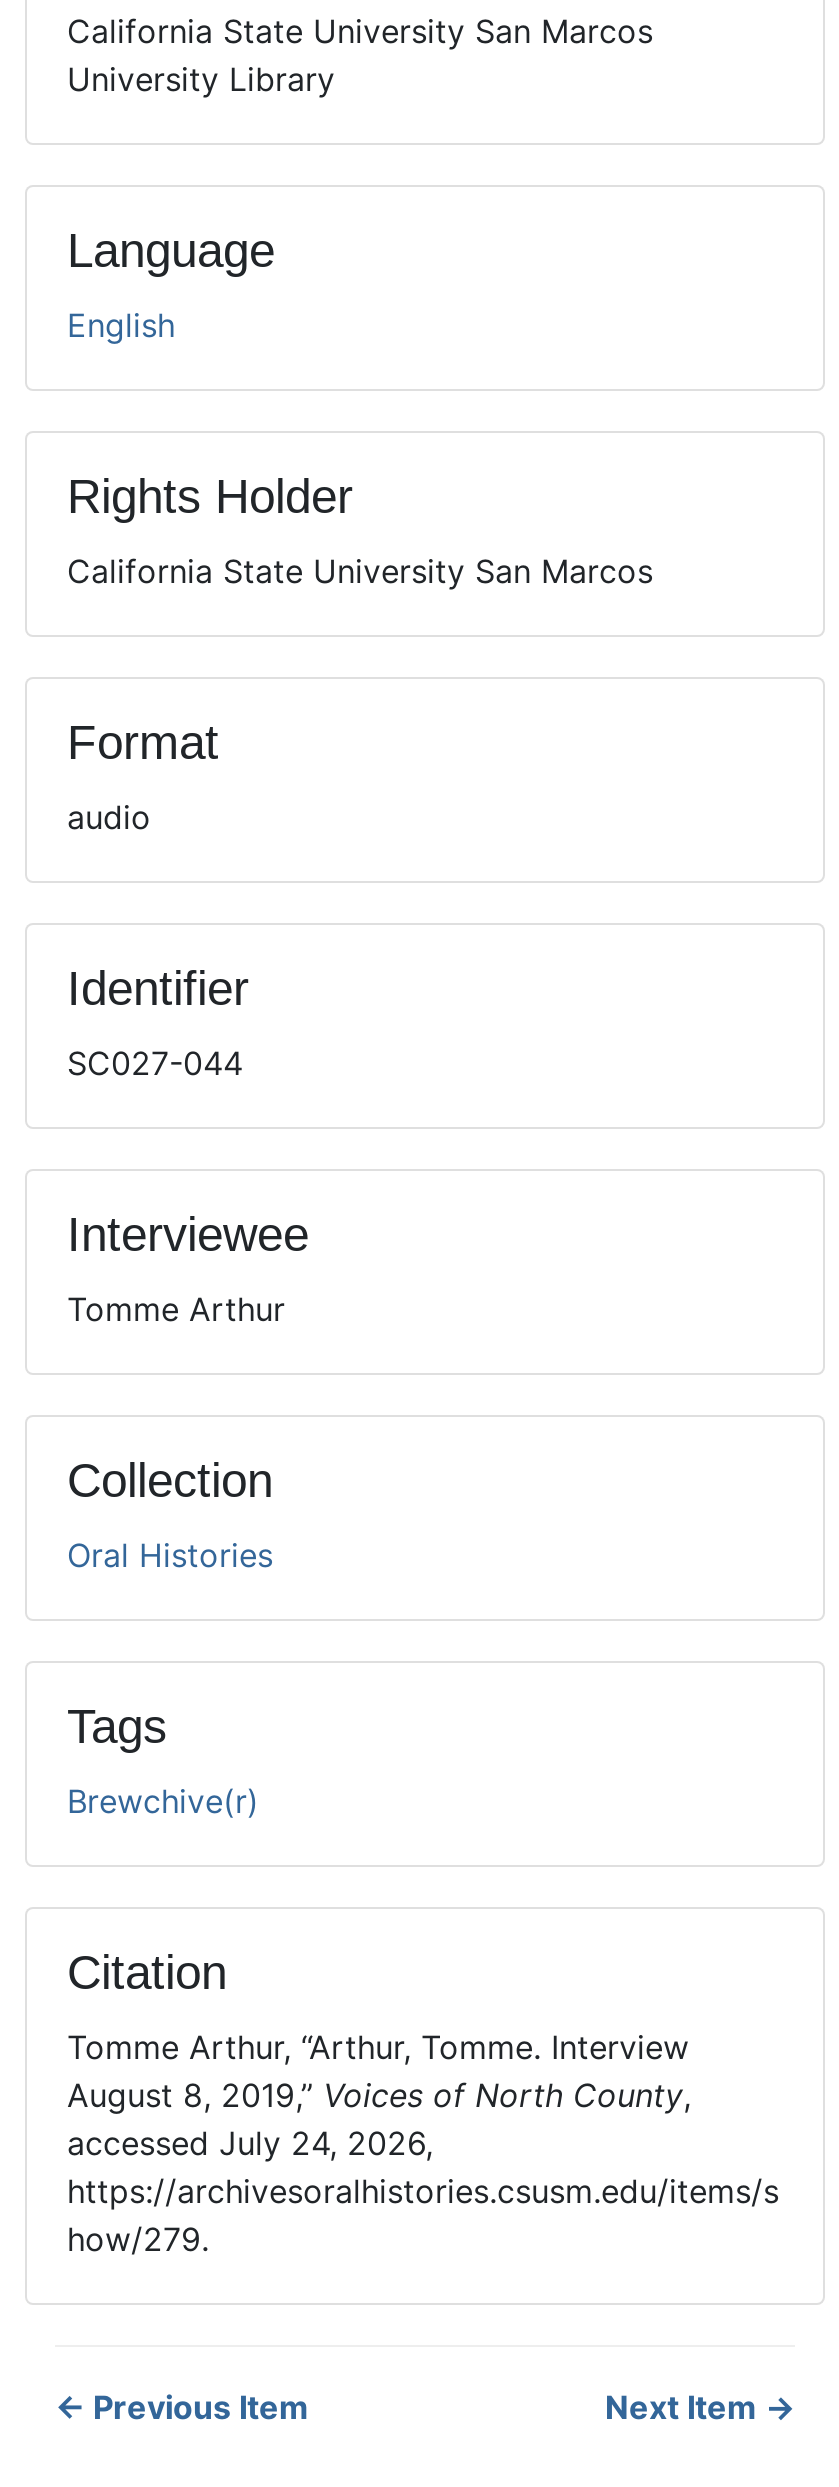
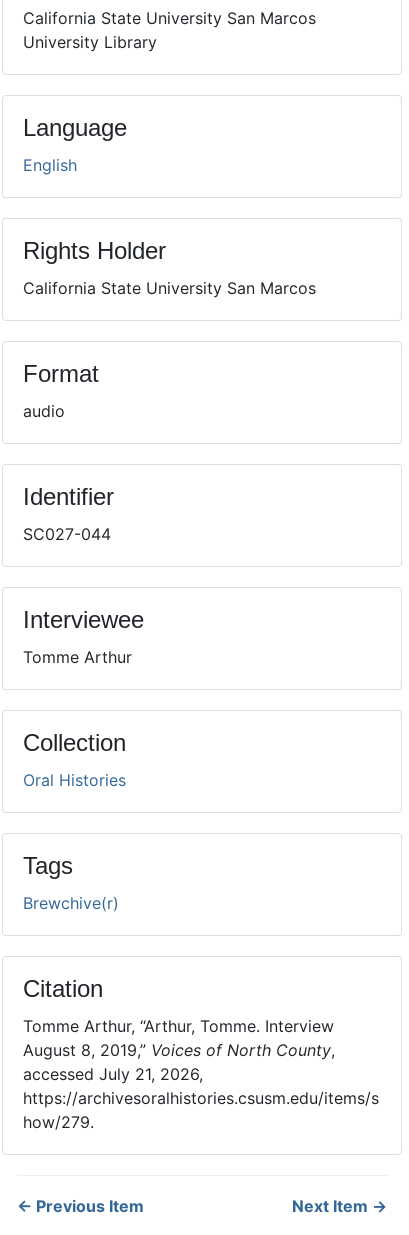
[67,2124,433,2164] accessed July 24, 2026, -> [23,1064,203,1084] accessed July 21, 2026,

